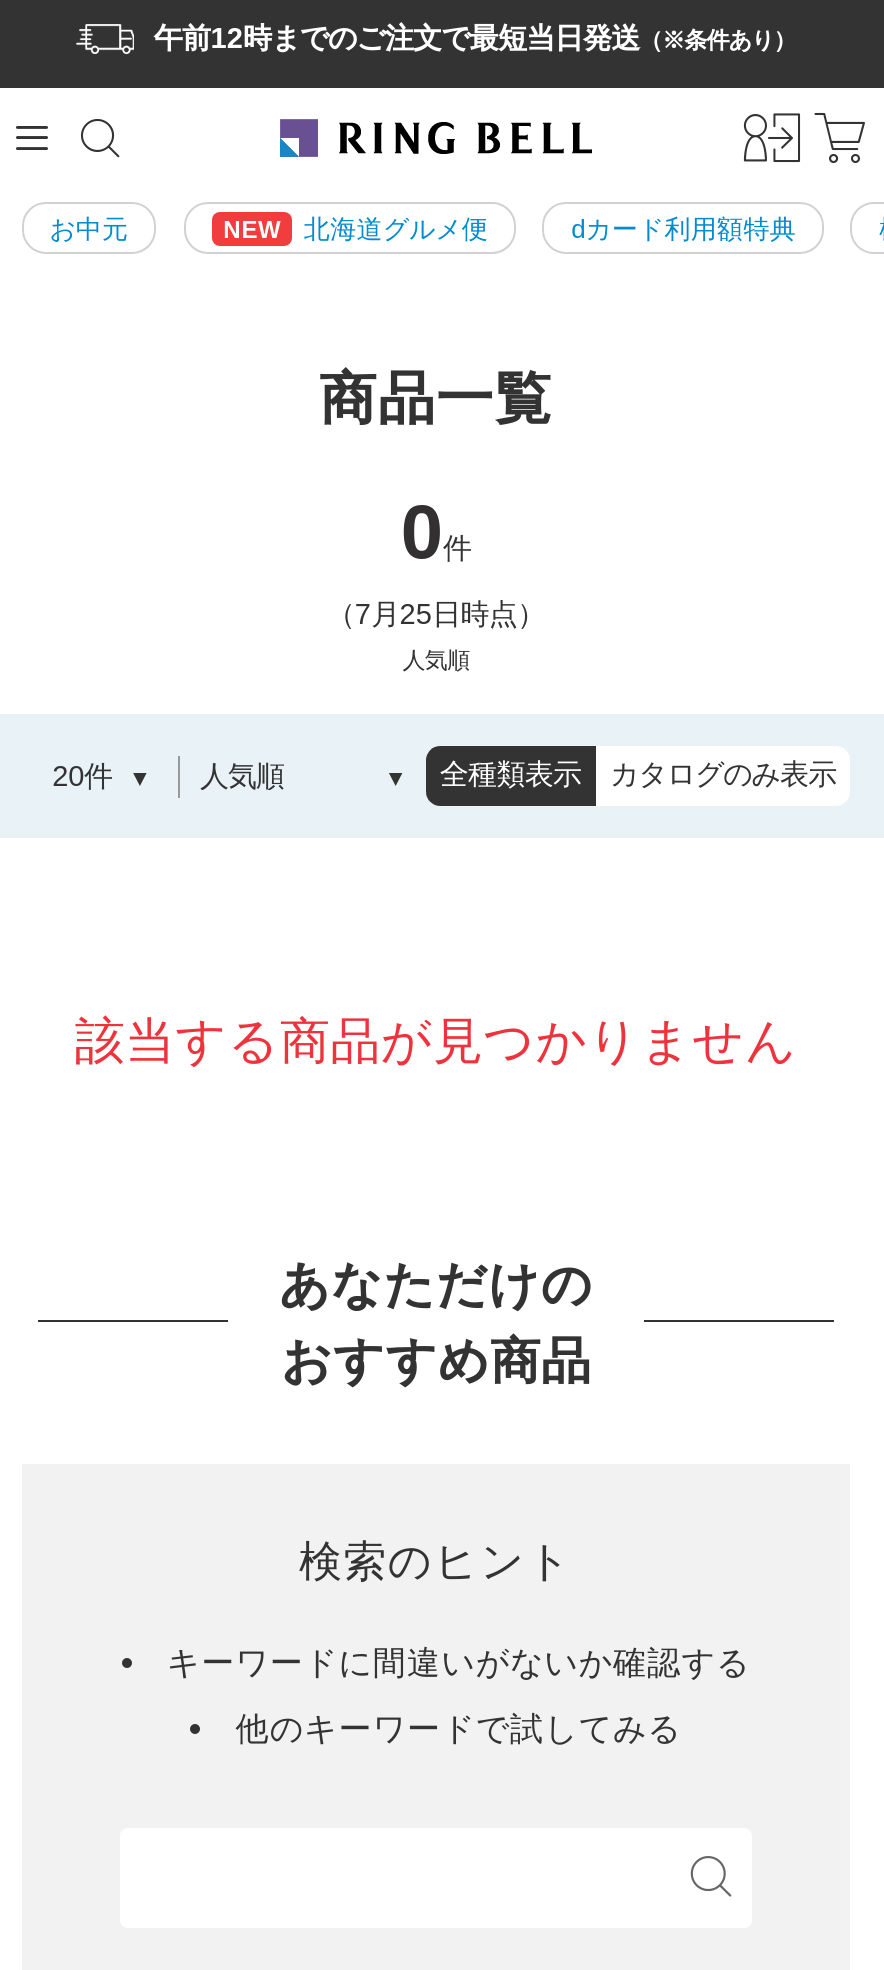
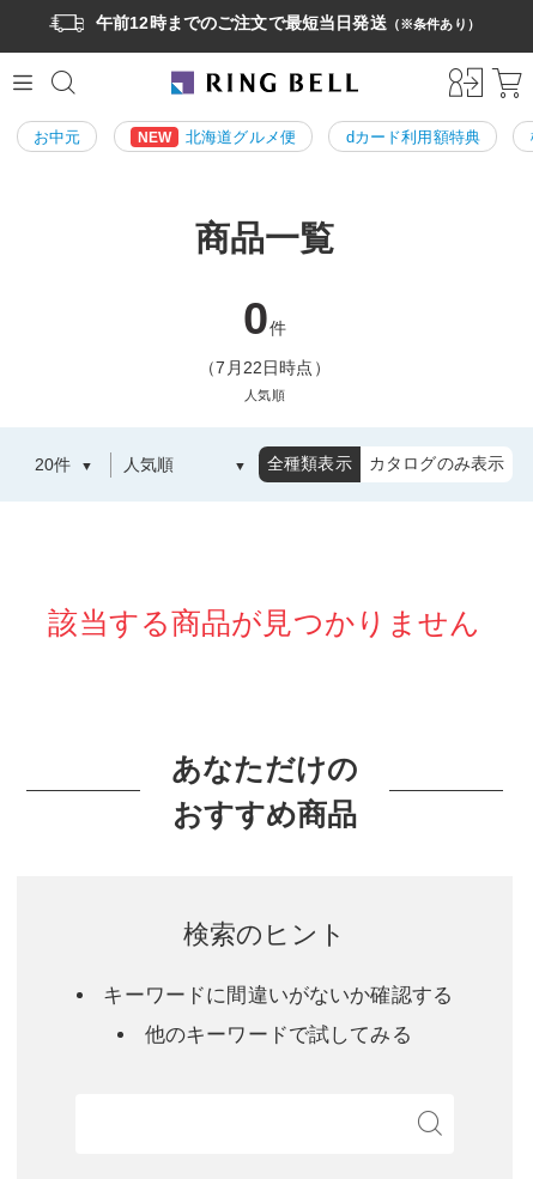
[327,598,545,630] （7月25日時点） -> [199,358,330,377] （7月22日時点）

